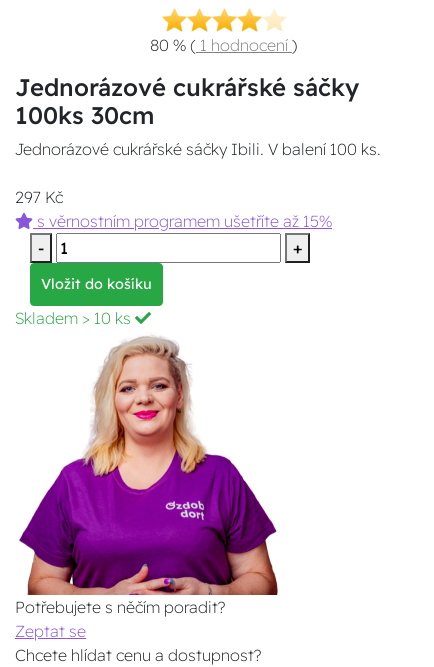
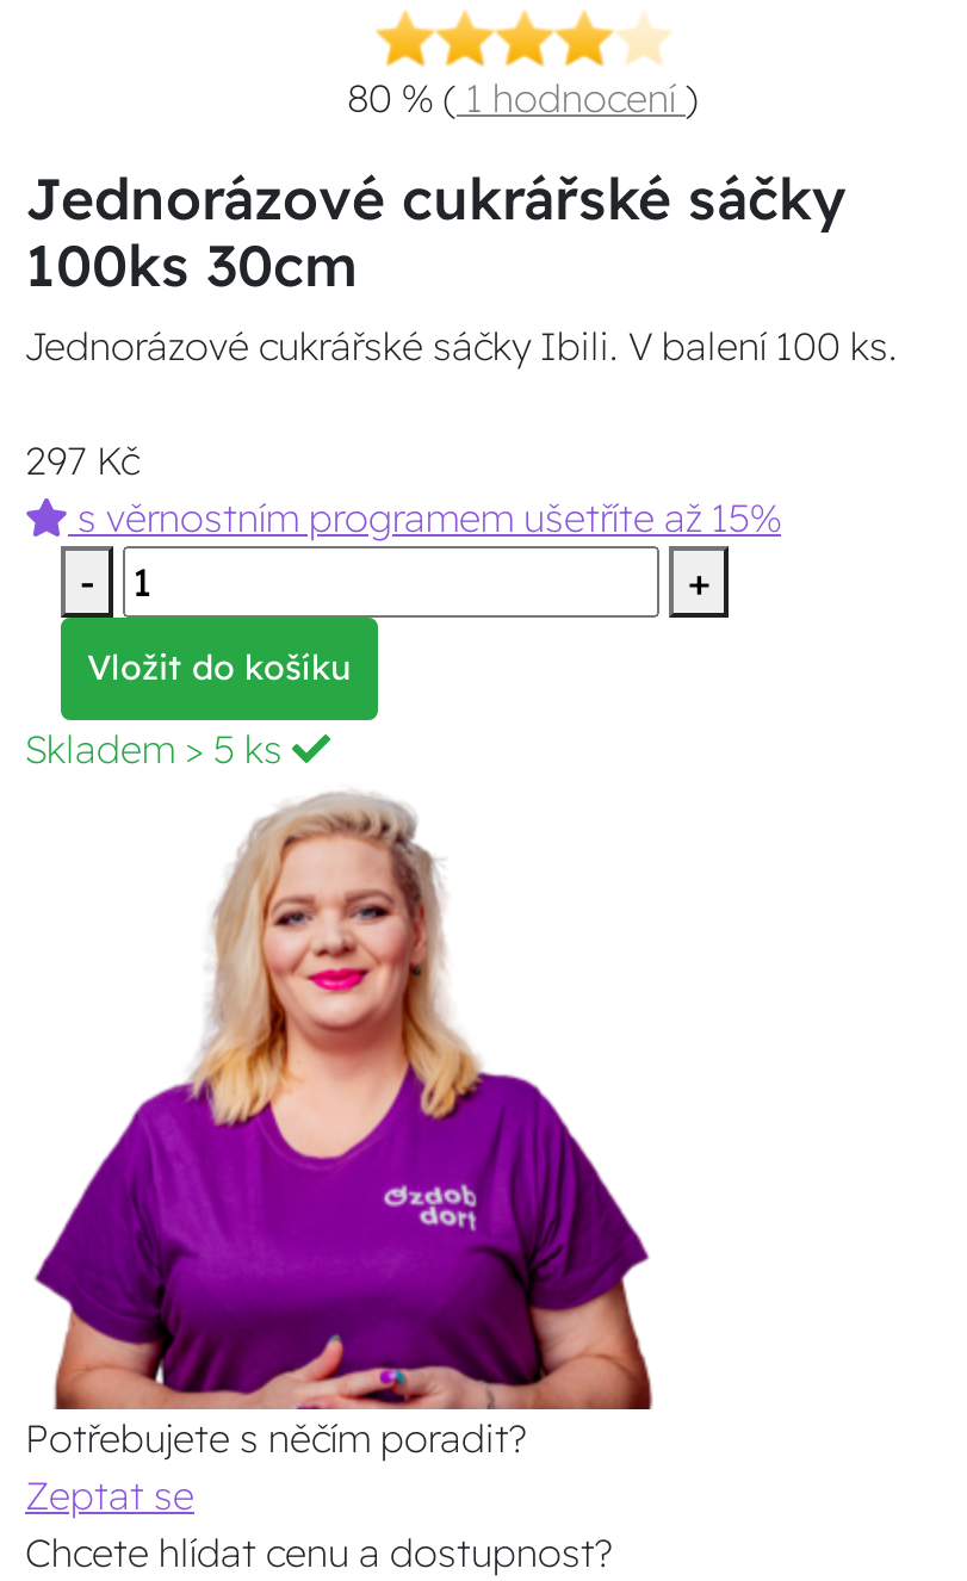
[15,308,135,328] Skladem > 10 ks -> [25,725,292,773] Skladem > 5 ks

